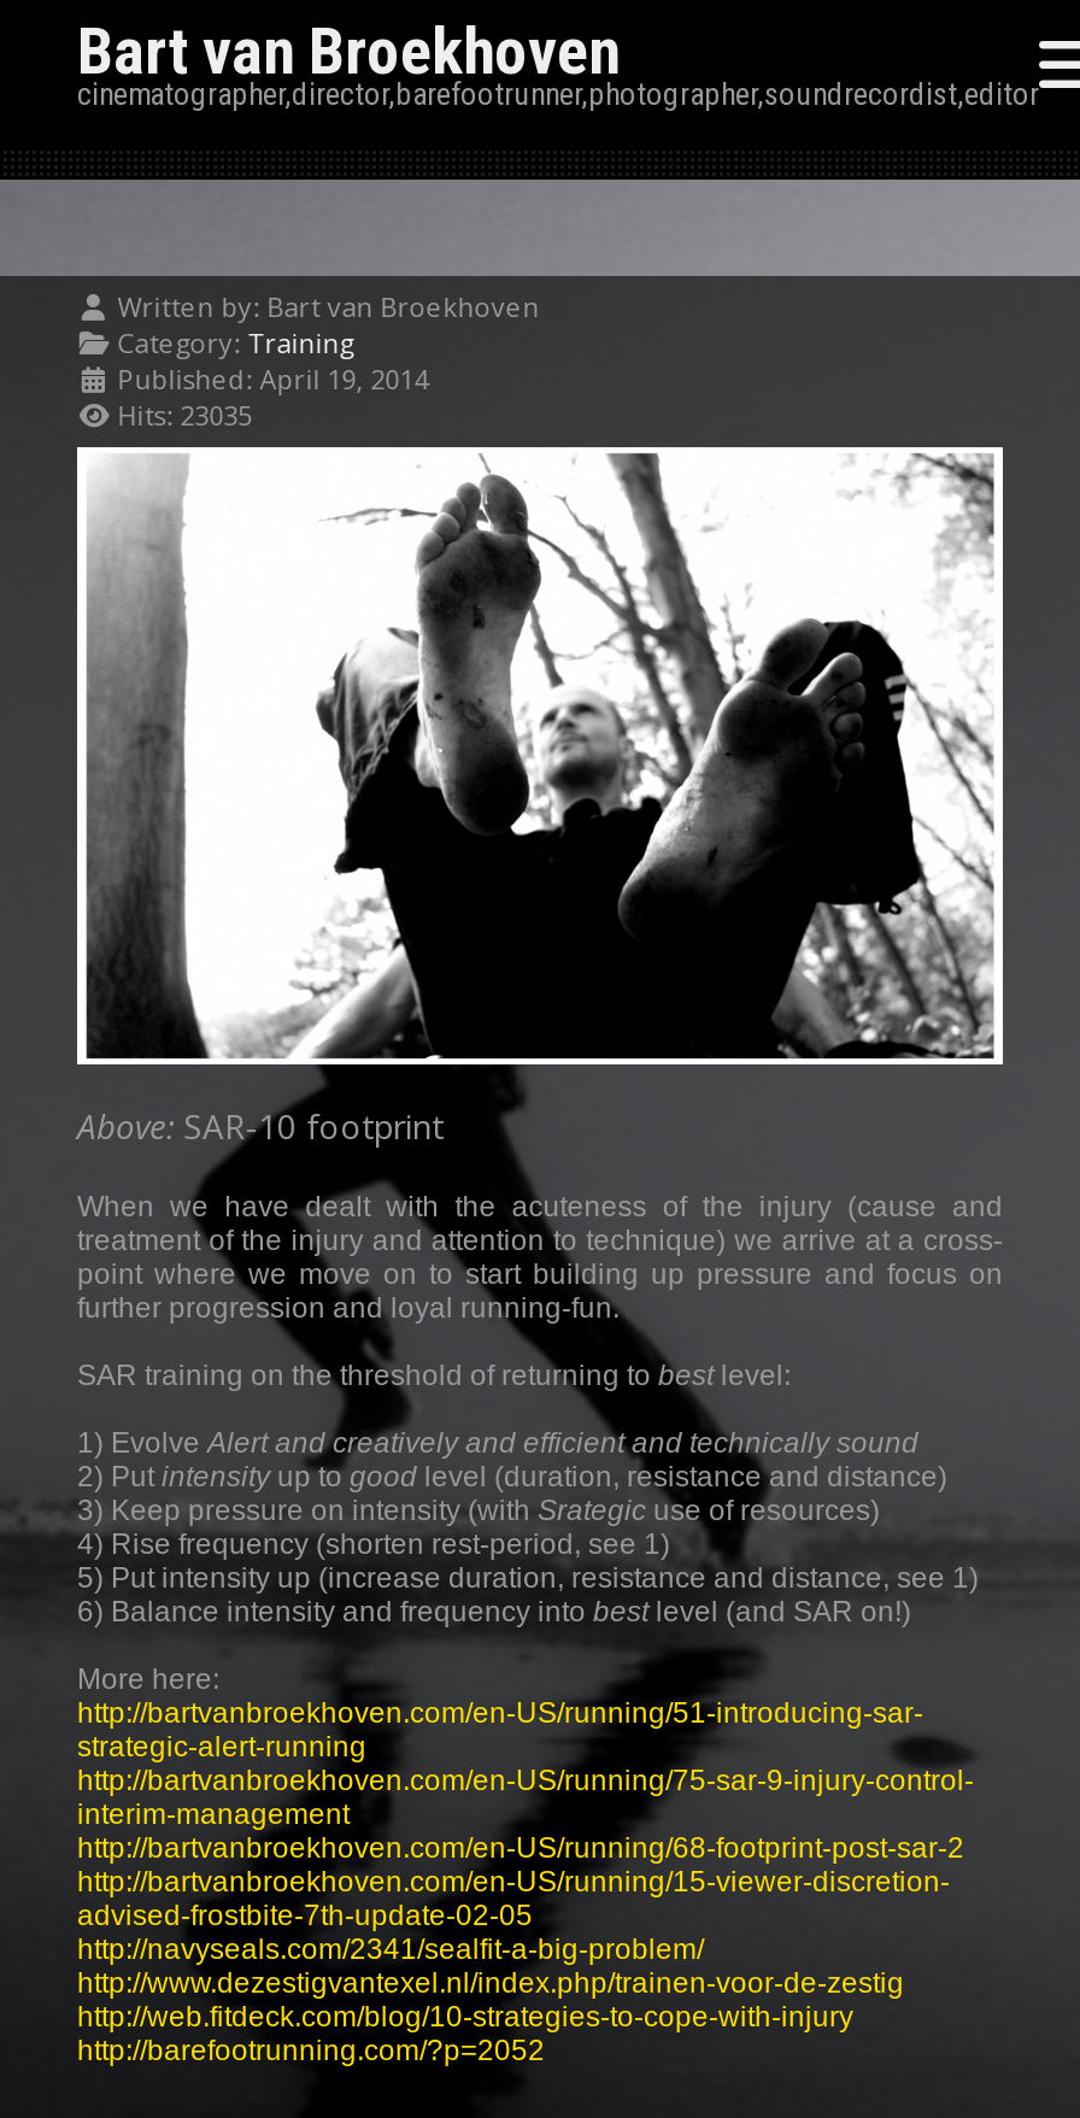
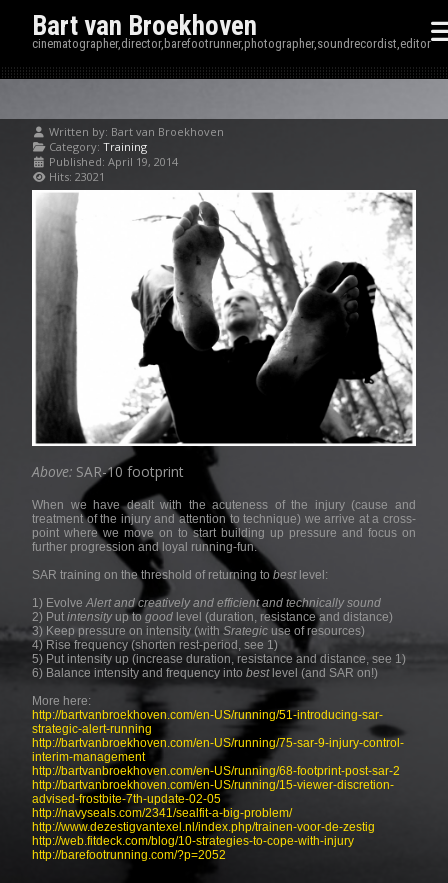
[118,397,253,433] Hits: 23035 -> [49,169,105,184] Hits: 23021

